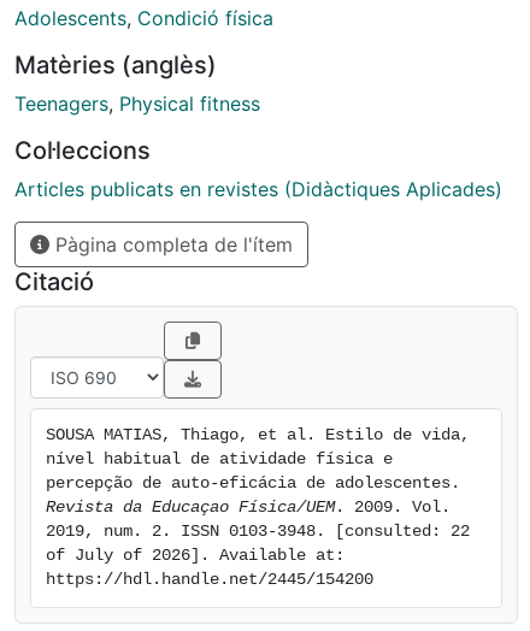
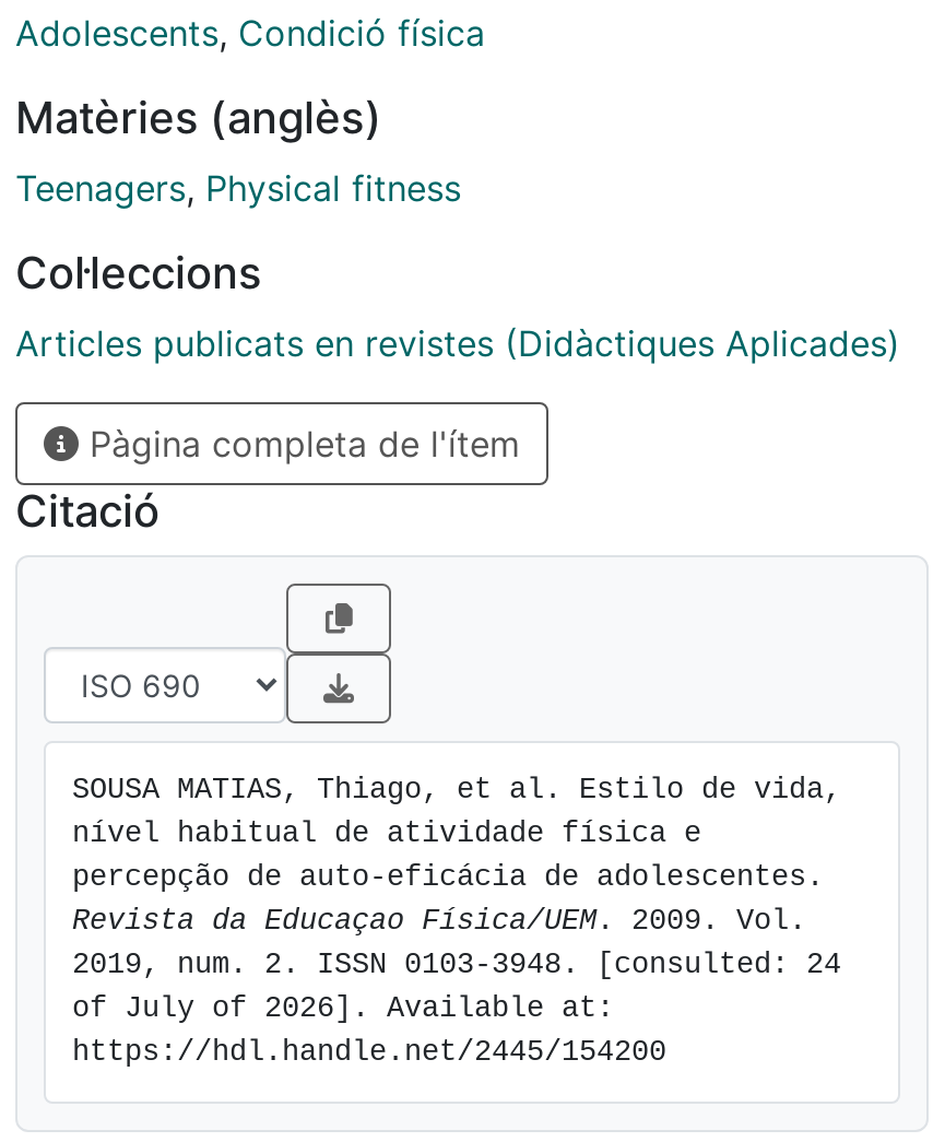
[46,523,470,541] 2019, num. 2. ISSN 0103-3948. [consulted: 22 -> [72,949,841,982] 2019, num. 2. ISSN 0103-3948. [consulted: 24

